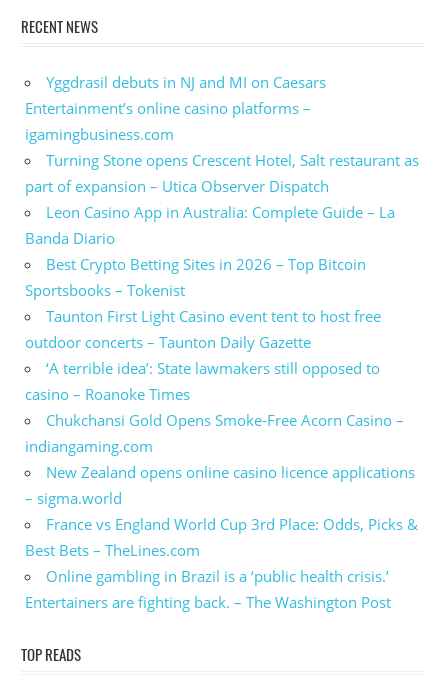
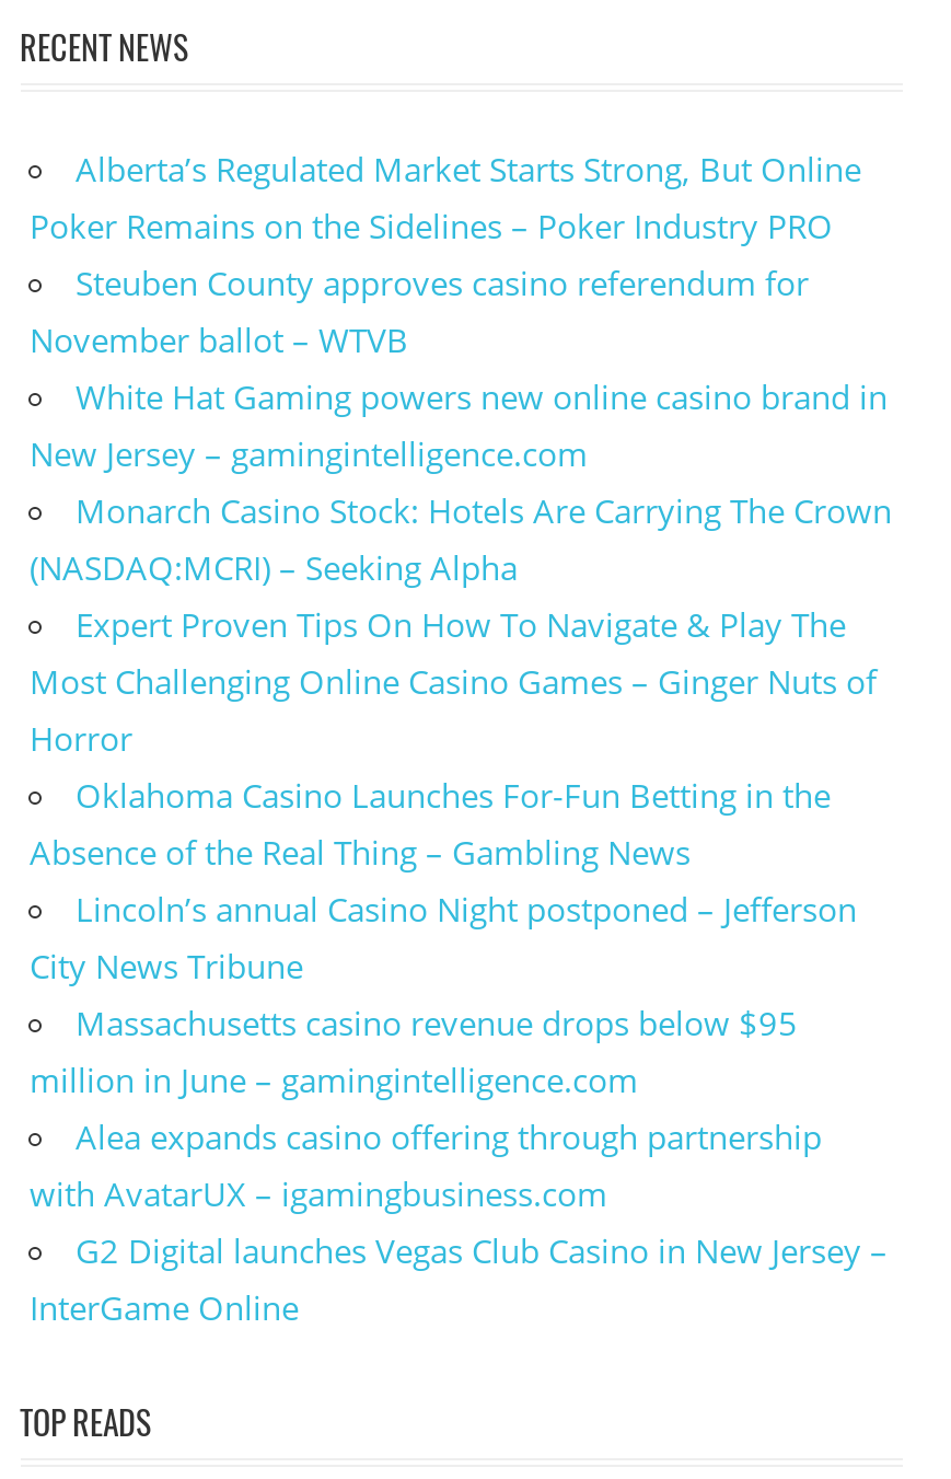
[25,72,419,612] Yggdrasil debuts in NJ and MI on Caesars | Entertainment’s online casino platforms – | igamingbusiness.com | Turning Stone opens Crescent Hotel, Salt restaurant as | part of expansion – Utica Observer Dispatch | Leon Casino App in Australia: Complete Guide – La | Banda Diario | Best Crypto Betting Sites in 2026 – Top Bitcoin | Sportsbooks – Tokenist | Taunton First Light Casino event tent to host free | outdoor concerts – Taunton Daily Gazette | ‘A terrible idea’: State lawmakers still opposed to | casino – Roanoke Times | Chukchansi Gold Opens Smoke-Free Acorn Casino – | indiangaming.com | New Zealand opens online casino licence applications | – sigma.world | France vs England World Cup 3rd Place: Odds, Picks & | Best Bets – TheLines.com | Online gambling in Brazil is a ‘public health crisis.’ | Entertainers are fighting back. – The Washington Post -> [30,147,892,1329] Alberta’s Regulated Market Starts Strong, But Online | Poker Remains on the Sidelines – Poker Industry PRO | Steuben County approves casino referendum for | November ballot – WTVB | White Hat Gaming powers new online casino brand in | New Jersey – gamingintelligence.com | Monarch Casino Stock: Hotels Are Carrying The Crown | (NASDAQ:MCRI) – Seeking Alpha | Expert Proven Tips On How To Navigate & Play The | Most Challenging Online Casino Games – Ginger Nuts of | Horror | Oklahoma Casino Launches For-Fun Betting in the | Absence of the Real Thing – Gambling News | Lincoln’s annual Casino Night postponed – Jefferson | City News Tribune | Massachusetts casino revenue drops below $95 | million in June – gamingintelligence.com | Alea expands casino offering through partnership | with AvatarUX – igamingbusiness.com | G2 Digital launches Vegas Club Casino in New Jersey – | InterGame Online

